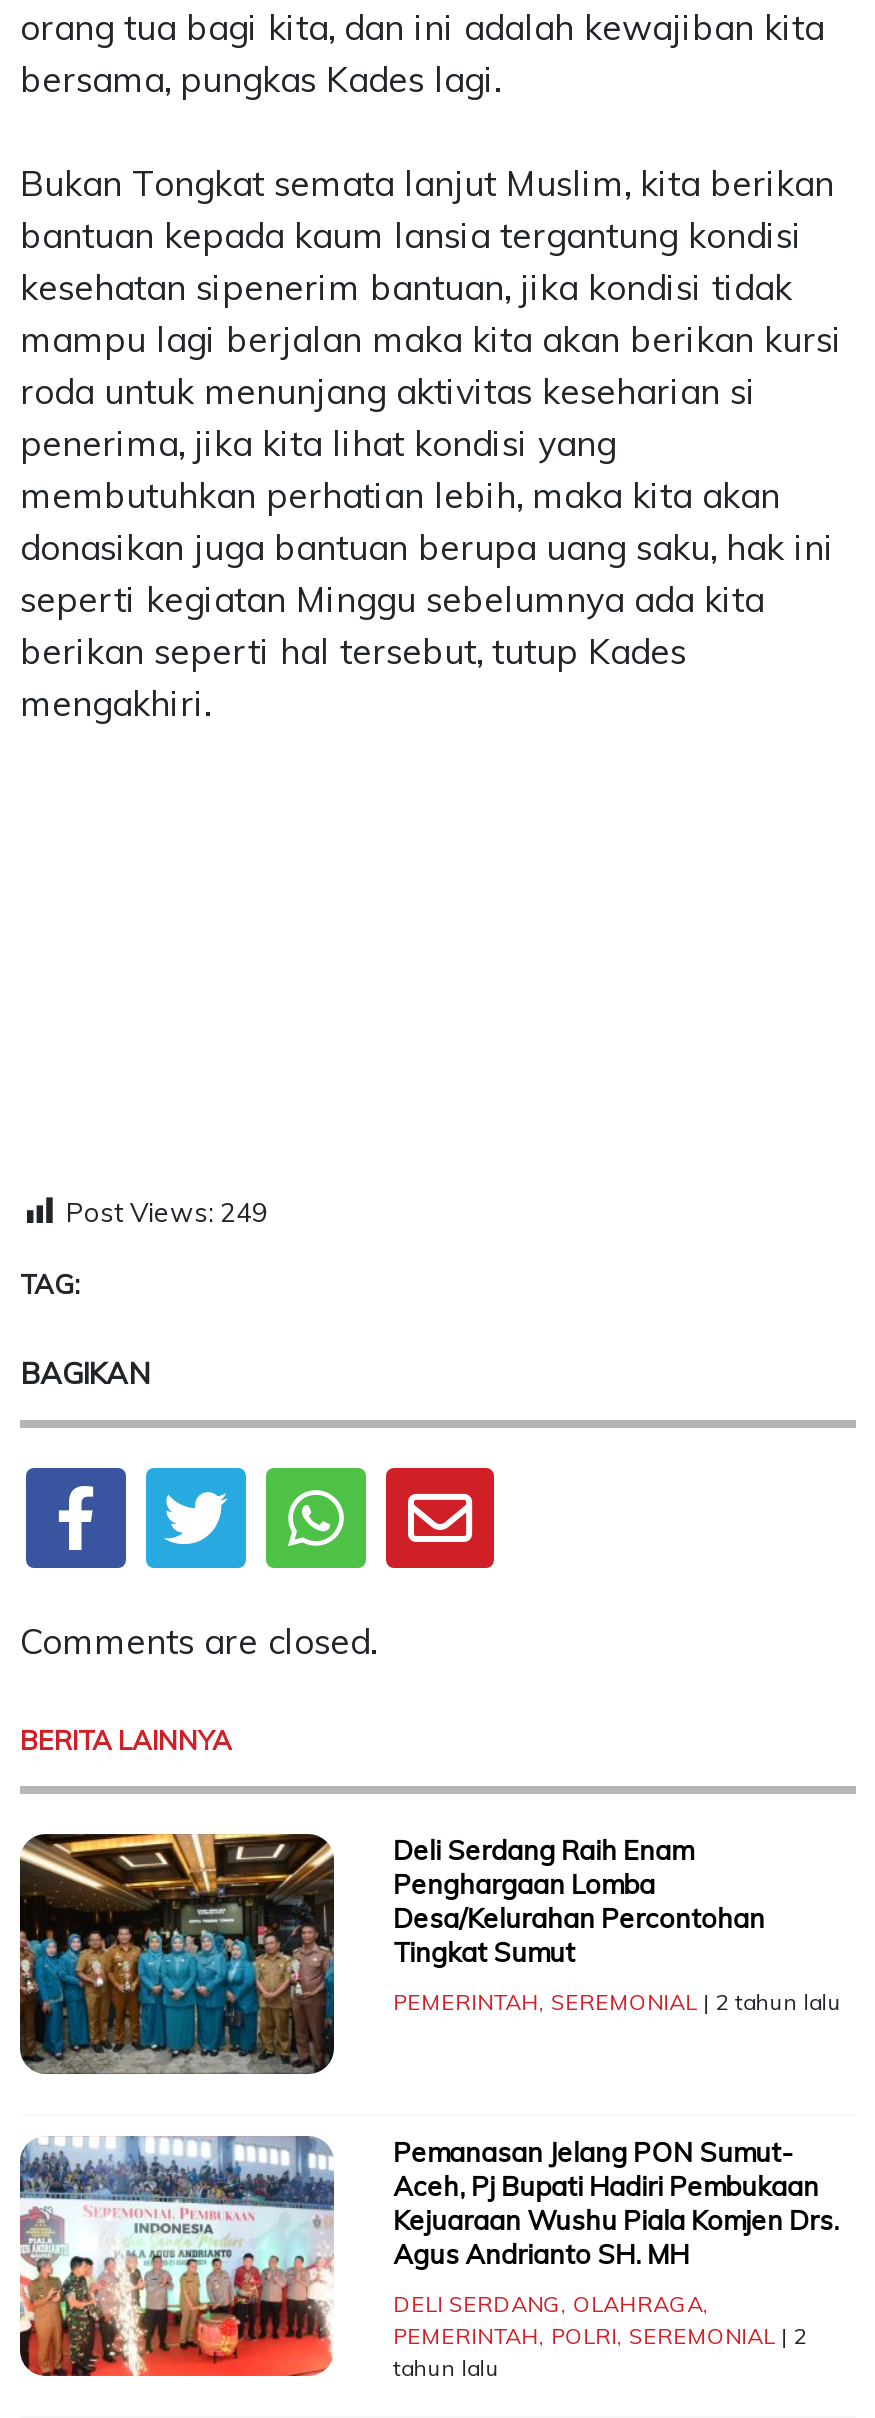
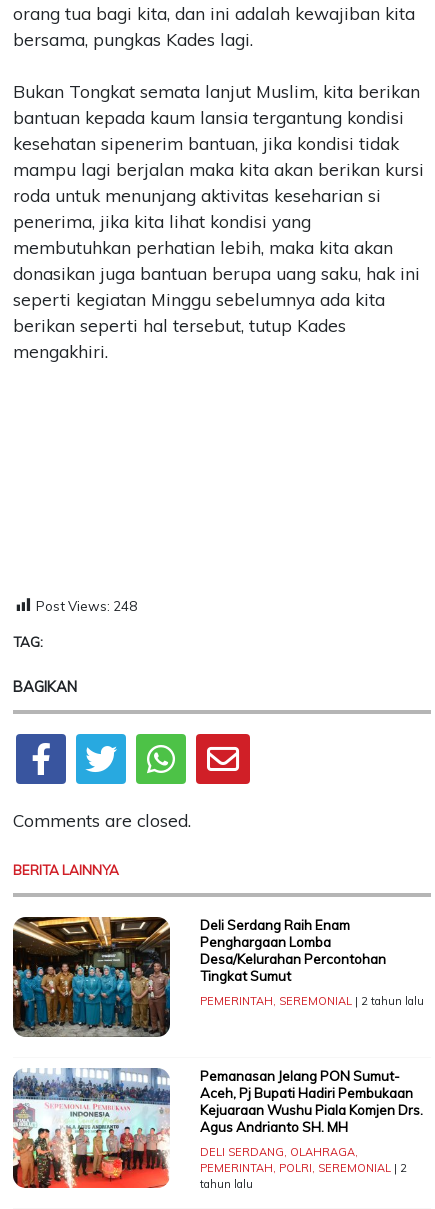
[66,1195,268,1227] Post Views: 249 -> [36,597,137,613] Post Views: 248

